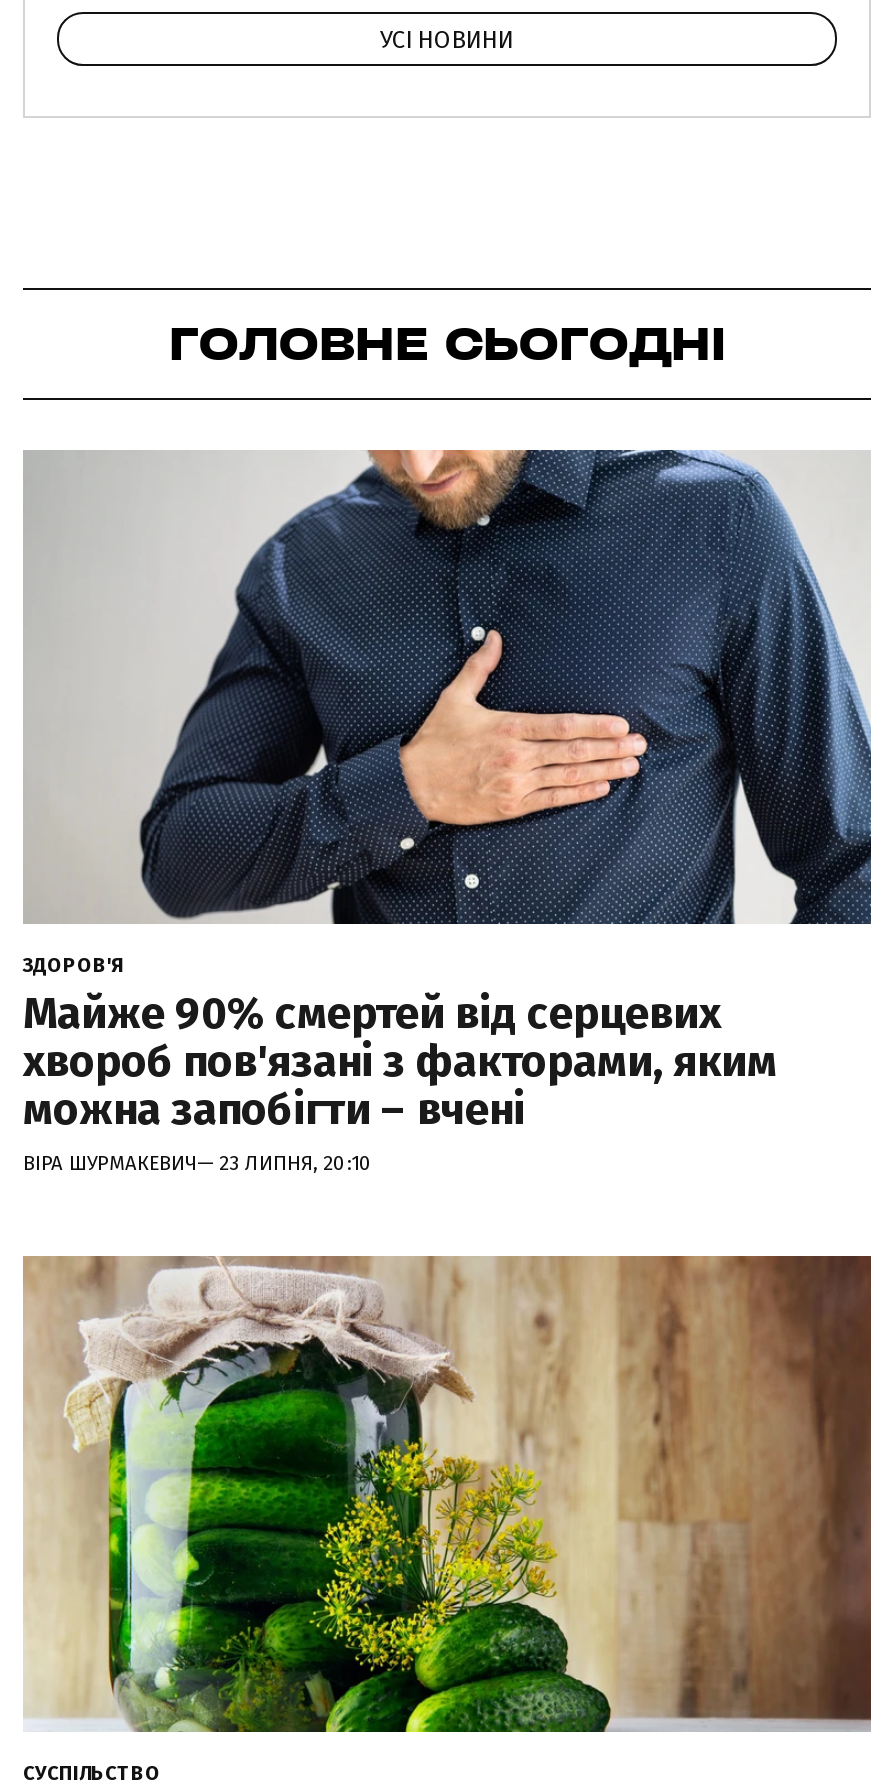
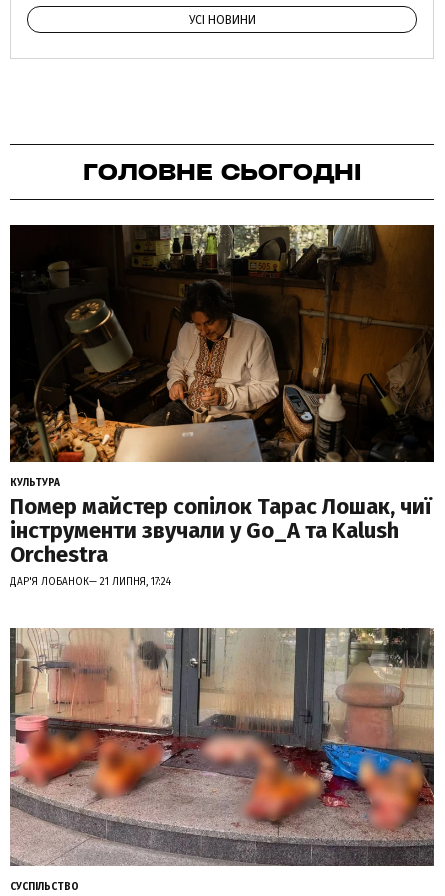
[23,448,873,1177] [image] | ЗДОРОВ'Я | Майже 90% смертей від серцевих | хвороб пов'язані з факторами, яким | можна запобігти – вчені | ВІРА ШУРМАКЕВИЧ— 23 ЛИПНЯ, 20:10 -> [9,224,435,588] [image] | КУЛЬТУРА | Помер майстер сопілок Тарас Лошак, чиї | інструменти звучали у Go_A та Kalush | Orchestra | ДАР'Я ЛОБАНОК— 21 ЛИПНЯ, 17:24
[23,1254,871,1734] [image] -> [9,627,434,867] [image]

